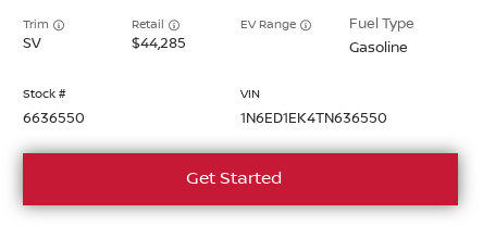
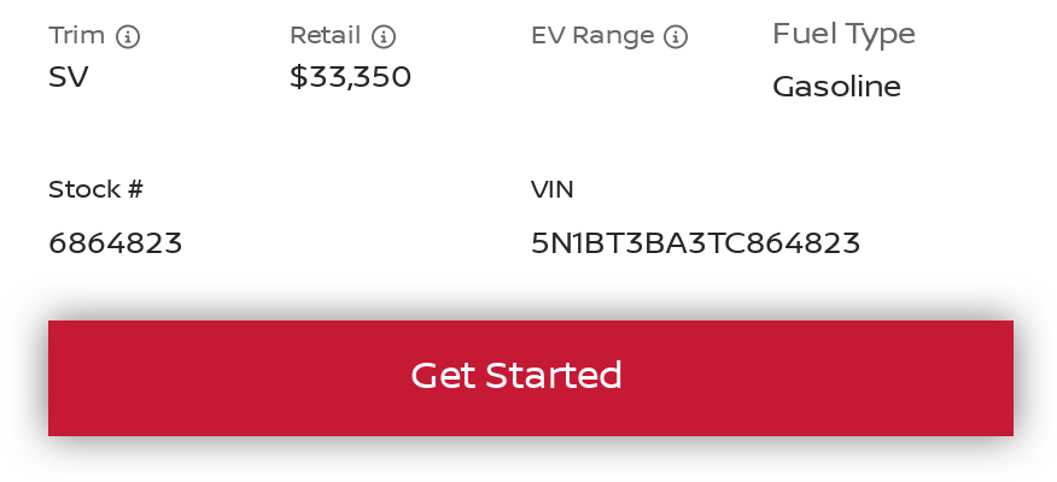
[140,35,186,52] 44,285 -> [309,58,413,96] 33,350
[23,110,387,127] 6636550 | 1N6ED1EK4TN636550 -> [48,224,862,263] 6864823 | 5N1BT3BA3TC864823

